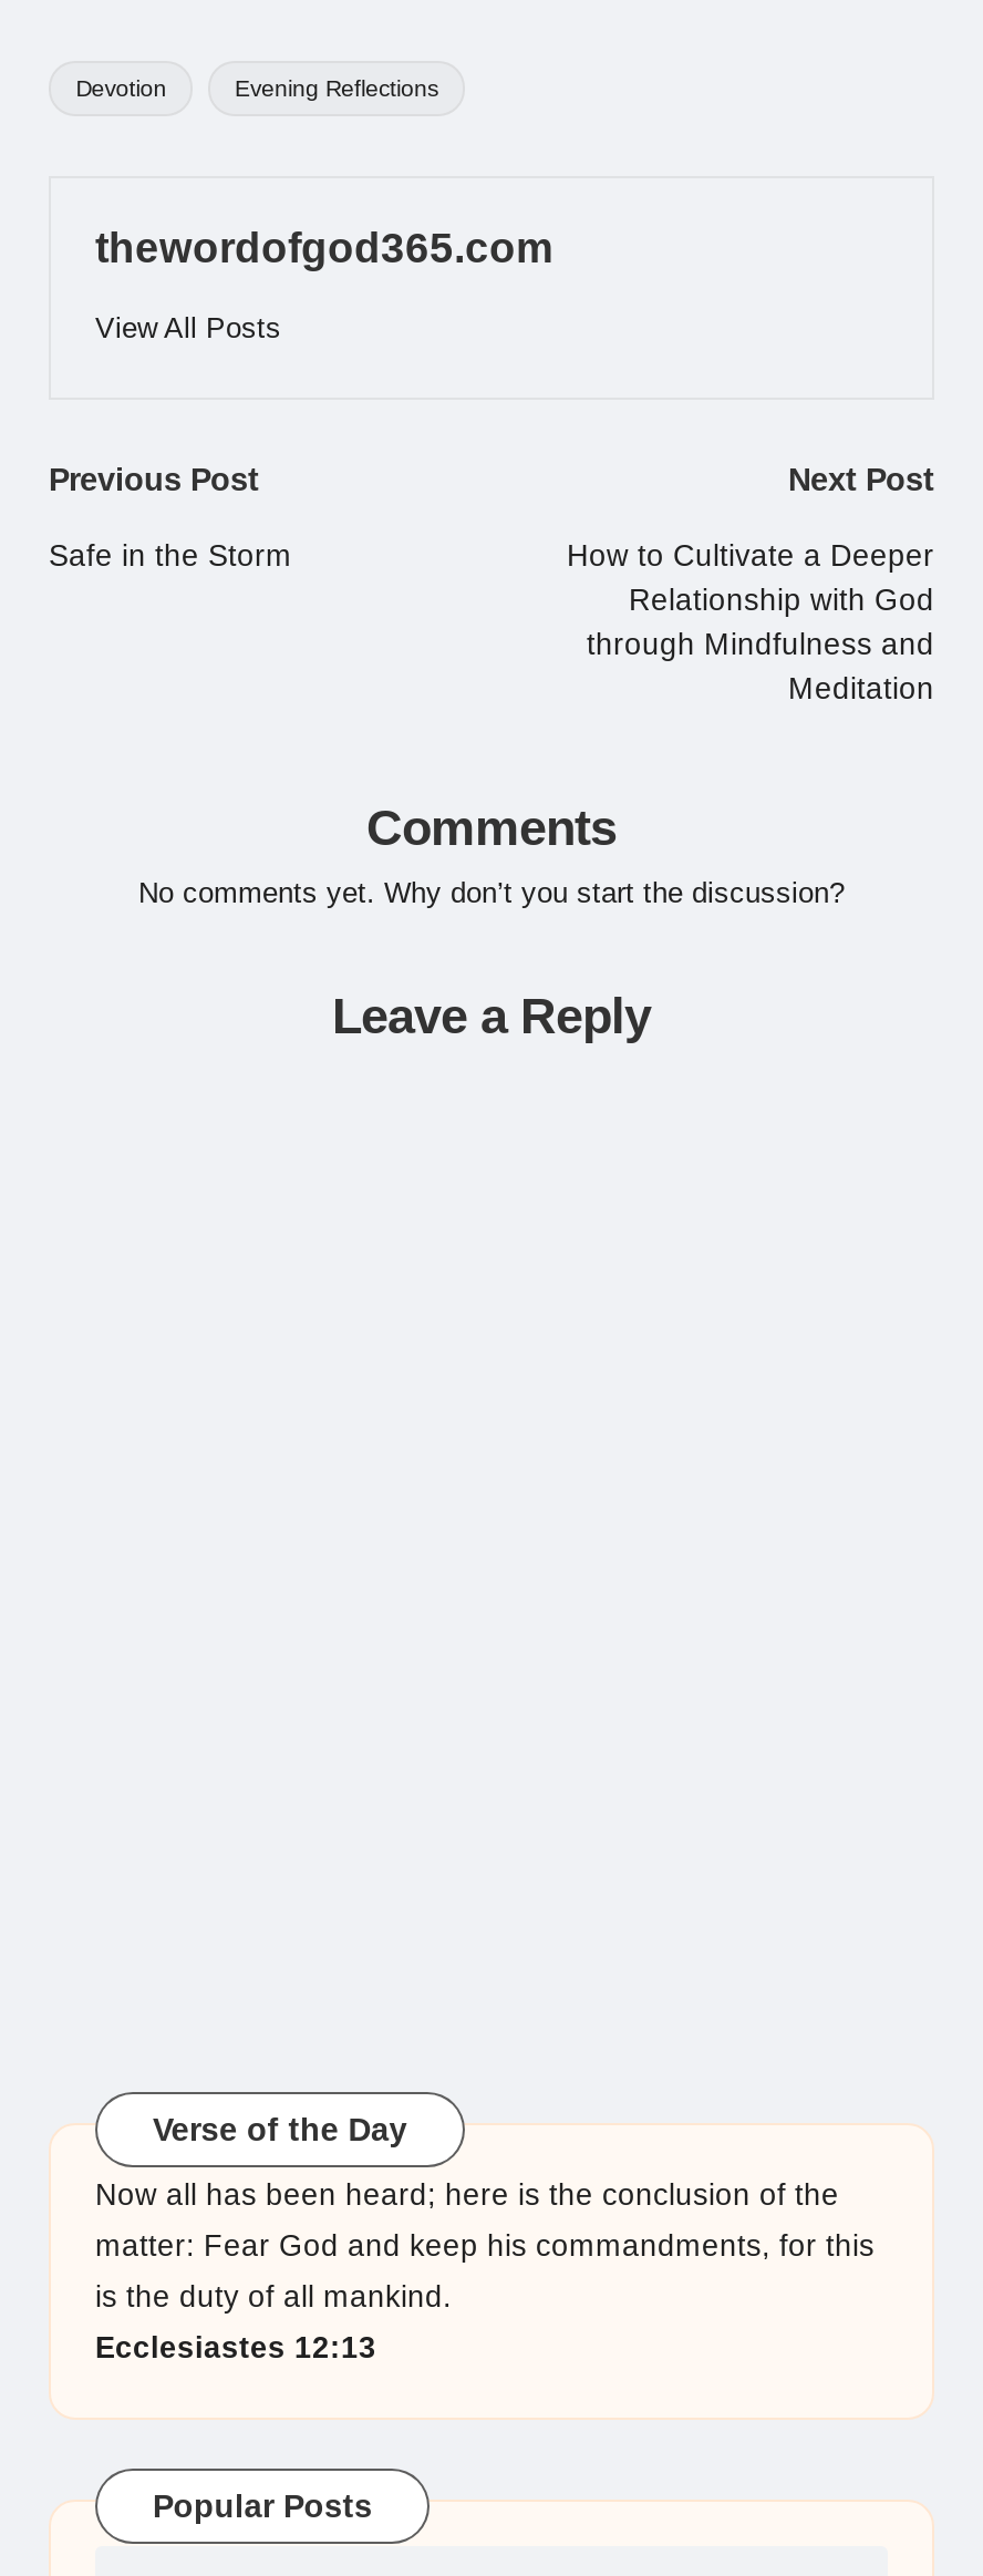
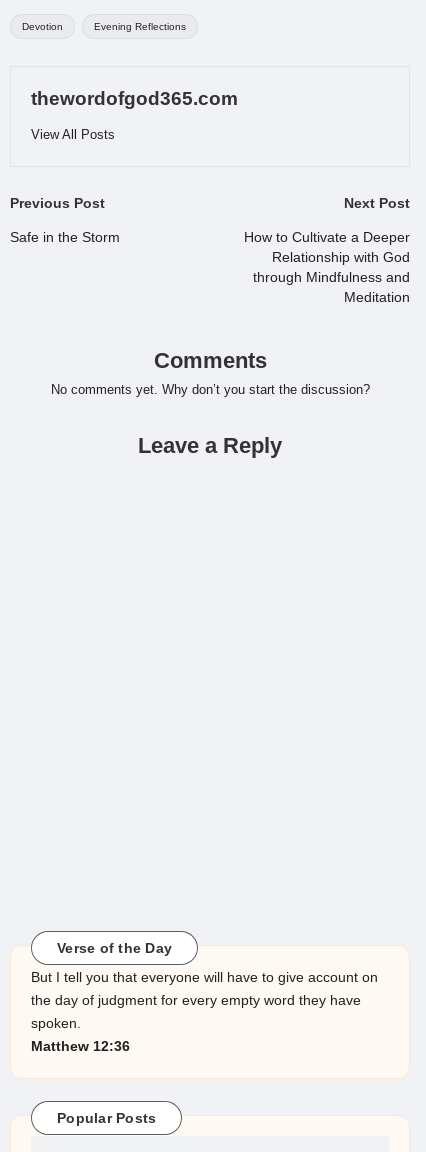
[95,2178,839,2211] Now all has been heard; here is the conclusion of the -> [31,970,378,985] But I tell you that everyone will have to give account on
[95,2228,875,2262] matter: Fear God and keep his commandments, for this -> [31,993,361,1008] the day of judgment for every empty word they have
[95,2279,452,2313] is the duty of all mankind. -> [31,1016,81,1031] spoken.
[95,2330,376,2364] Ecclesiastes 12:13 -> [31,1039,130,1054] Matthew 12:36

